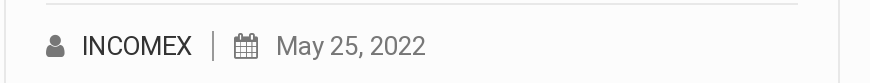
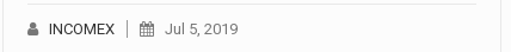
[276,31,426,61] May 25, 2022 -> [165,20,238,37] Jul 5, 2019

